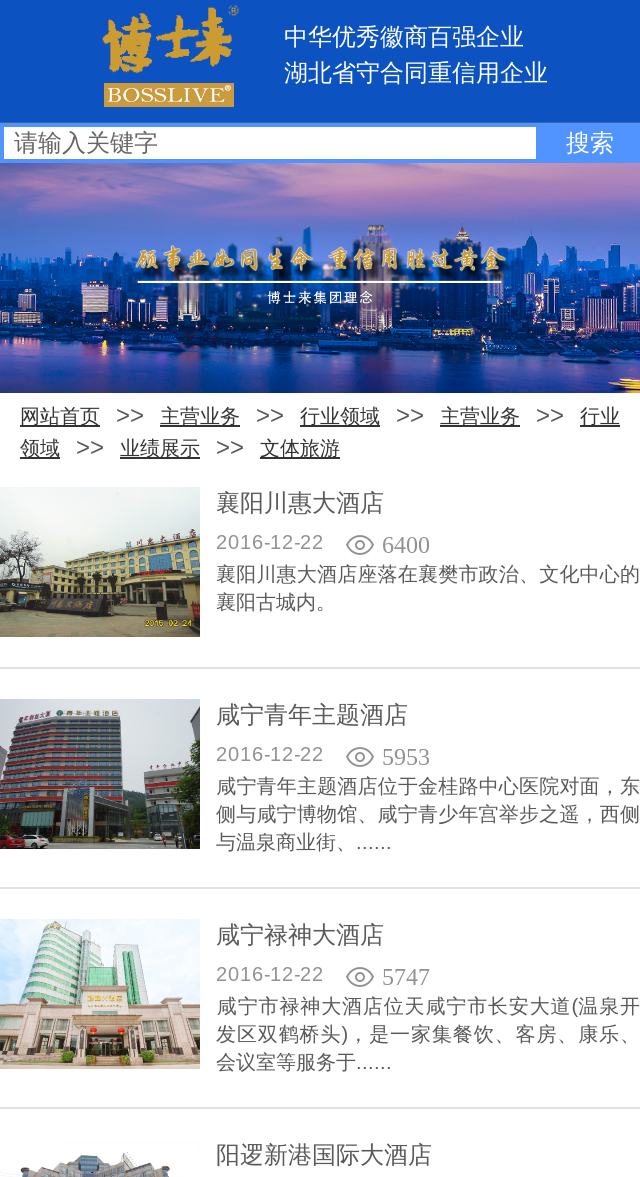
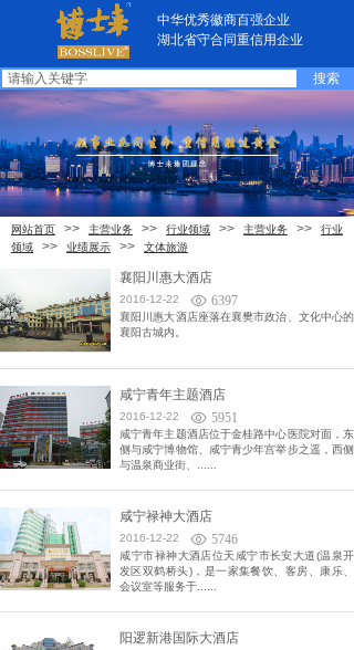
[382,531,430,559] 6400 -> [211,293,238,308] 6397
[382,743,430,771] 5953 -> [211,410,238,426] 5951
[382,963,430,991] 5747 -> [211,532,238,547] 5746

